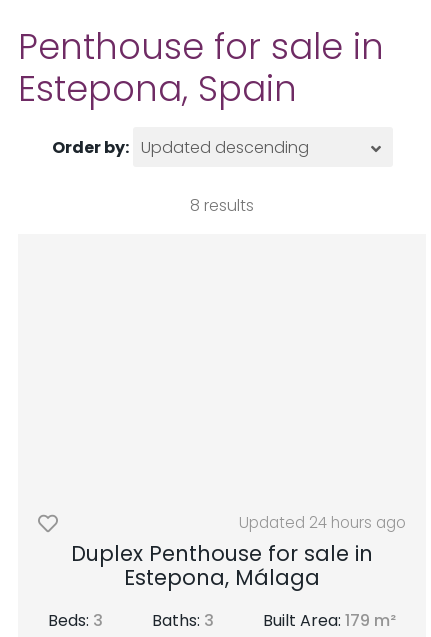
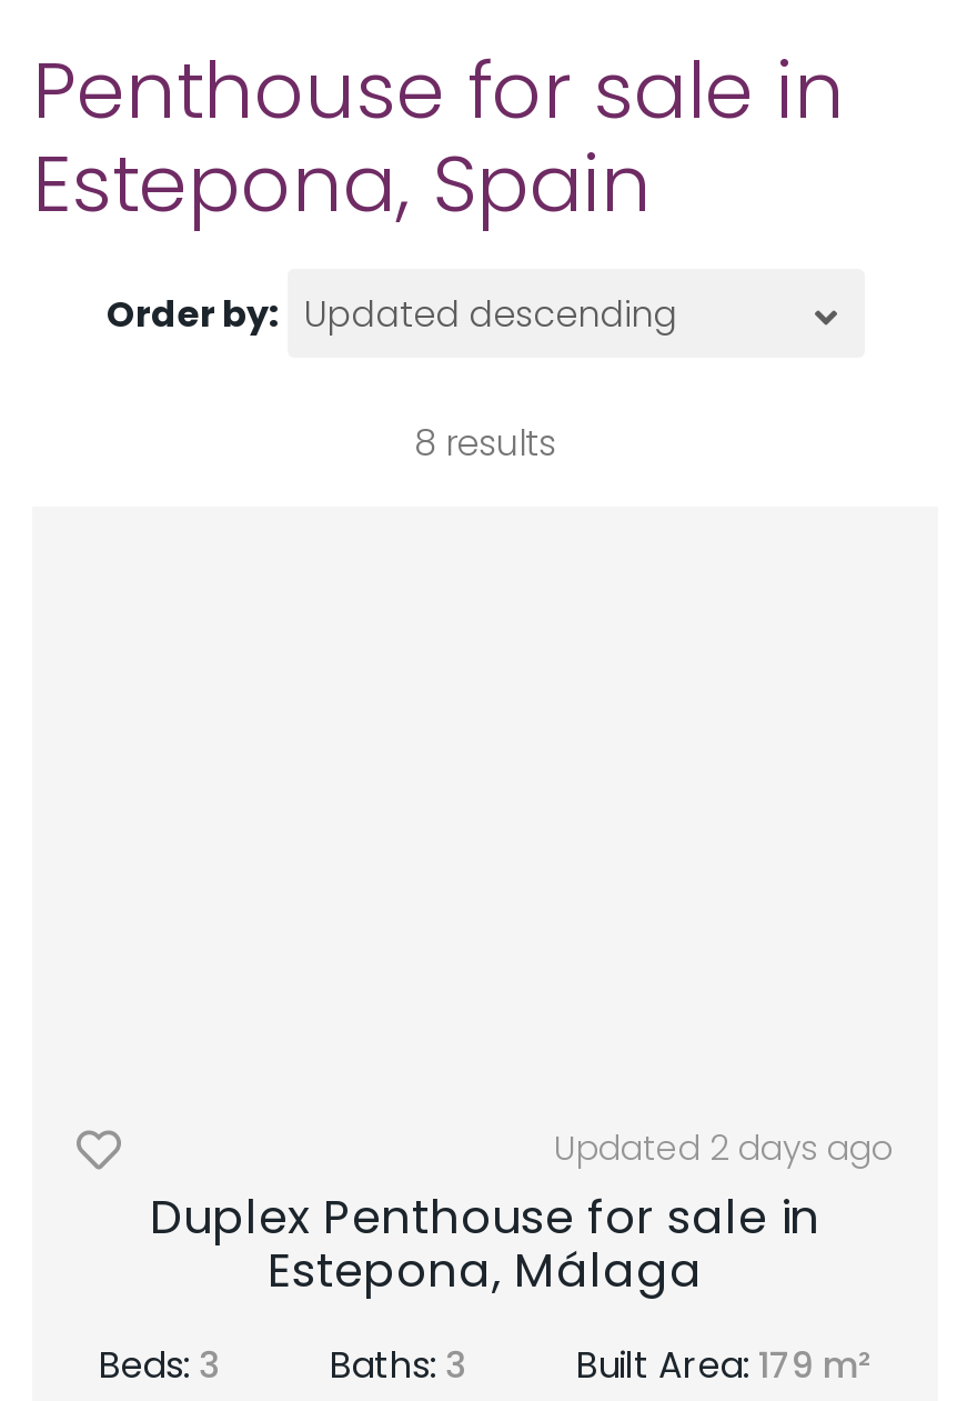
[239,512,406,533] Updated 24 hours ago -> [554,1125,894,1171] Updated 2 days ago

